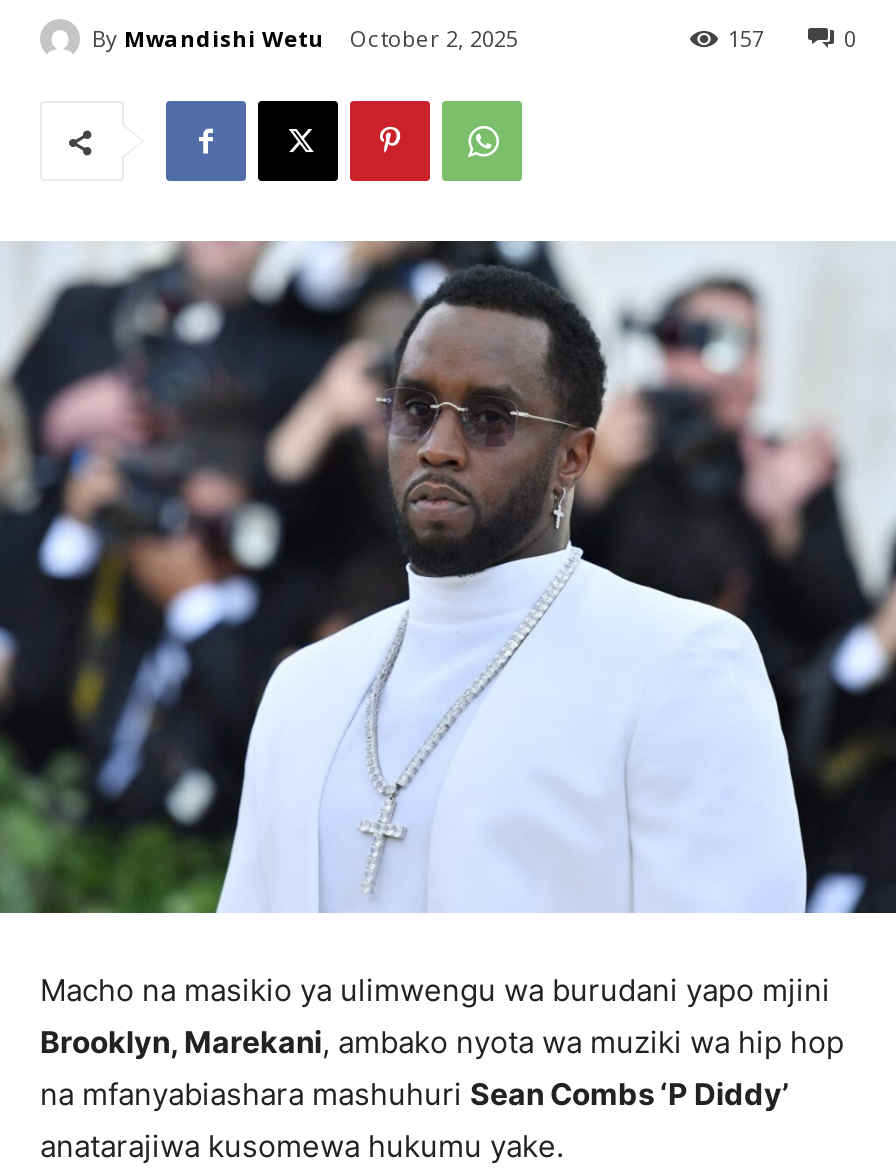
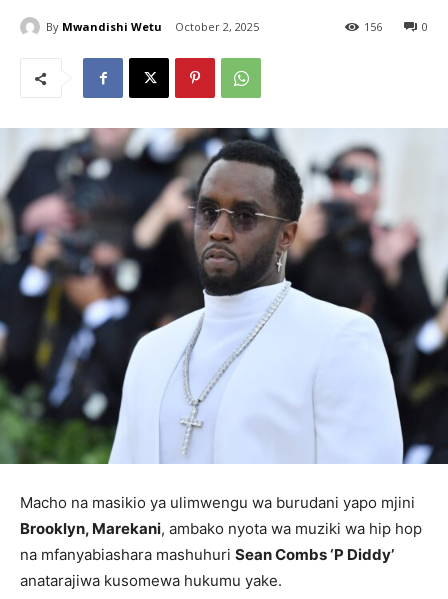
[728,23,764,53] 157 -> [364,19,382,34] 156

